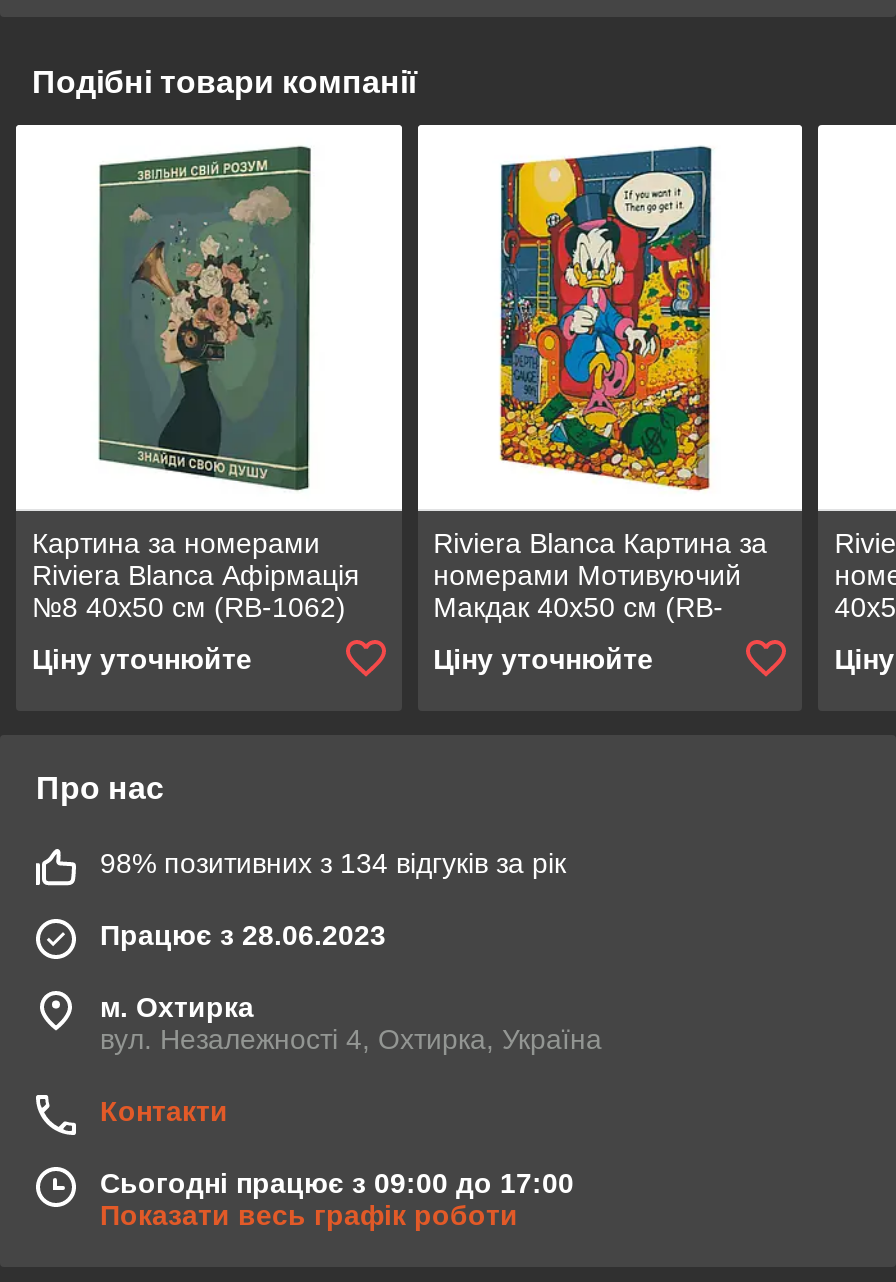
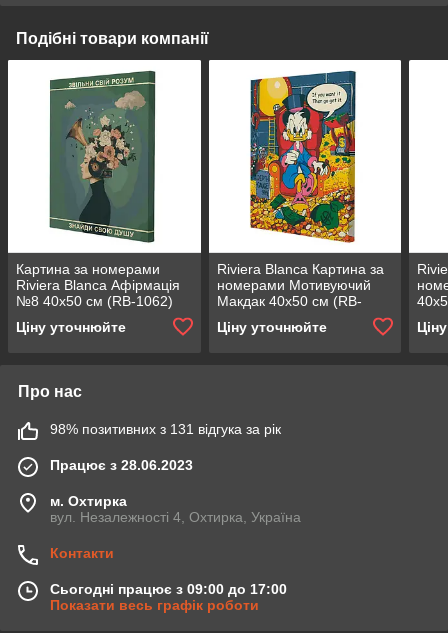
[100,848,566,880] 98% позитивних з 134 відгуків за рік -> [50,421,281,437] 98% позитивних з 131 відгука за рік

